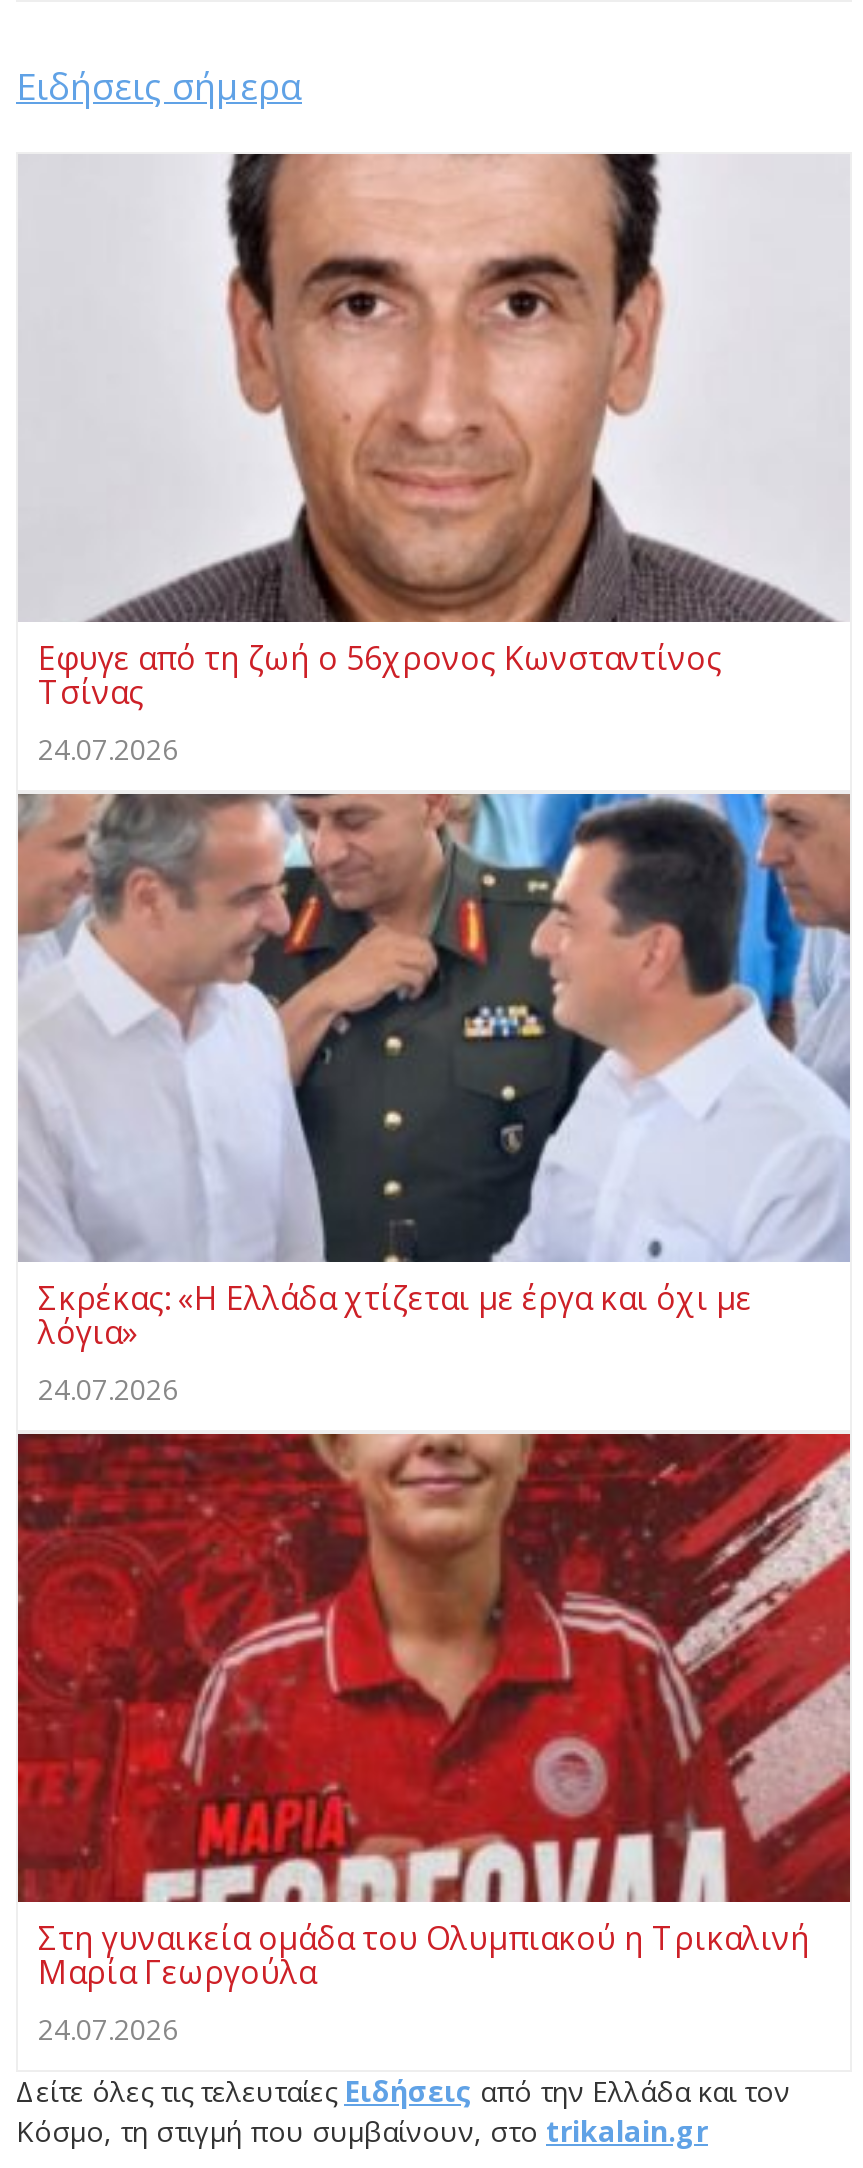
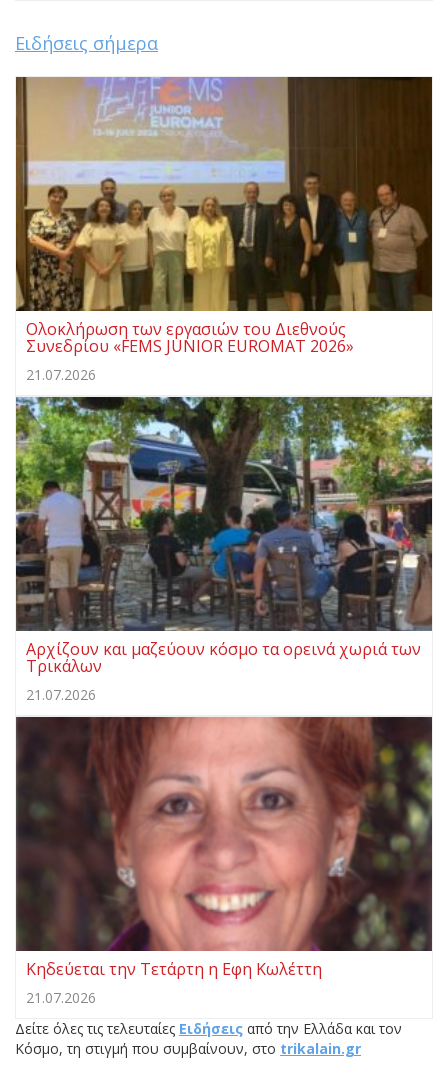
[18,152,850,767] [image] | Eφυγε από τη ζωή ο 56χρονος Κωνσταντίνος | Τσίνας | 24.07.2026 -> [15,76,433,383] [image] | Ολοκλήρωση των εργασιών του Διεθνούς | Συνεδρίου «FEMS JUNIOR EUROMAT 2026» | 21.07.2026
[18,792,852,1407] [image] | Σκρέκας: «H Ελλάδα χτίζεται με έργα και όχι με | λόγια» | 24.07.2026 -> [15,396,433,703] [image] | Αρχίζουν και μαζεύουν κόσμο τα ορεινά χωριά των | Τρικάλων | 21.07.2026
[16,1432,852,2047] [image] | Στη γυναικεία ομάδα του Ολυμπιακού η Τρικαλινή | Μαρία Γεωργούλα | 24.07.2026 -> [16,716,433,1006] [image] | Κηδεύεται την Τετάρτη η Εφη Κωλέττη | 21.07.2026

